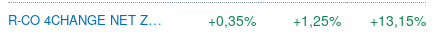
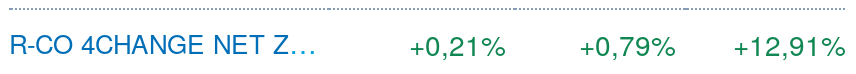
[208,10,256,30] +0,35% -> [409,24,505,64] +0,21%
[293,10,341,30] +1,25% -> [579,24,675,64] +0,79%
[370,10,426,30] +13,15% -> [733,24,845,64] +12,91%

